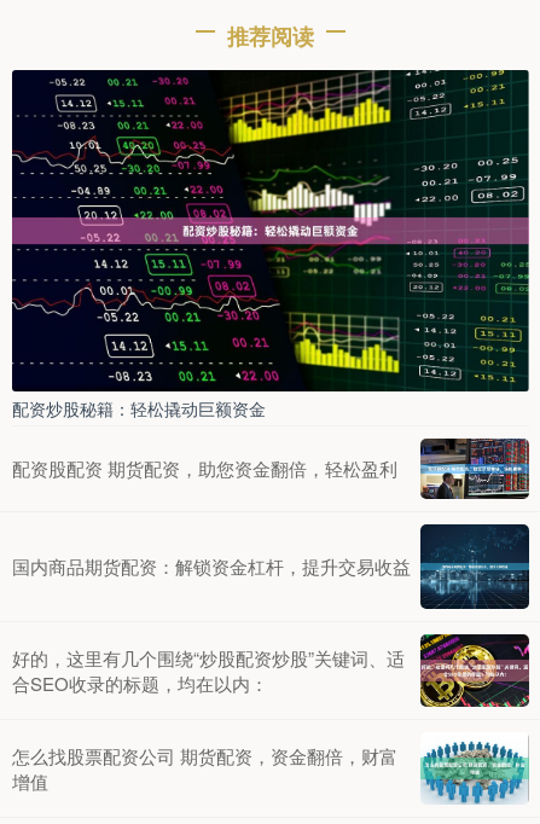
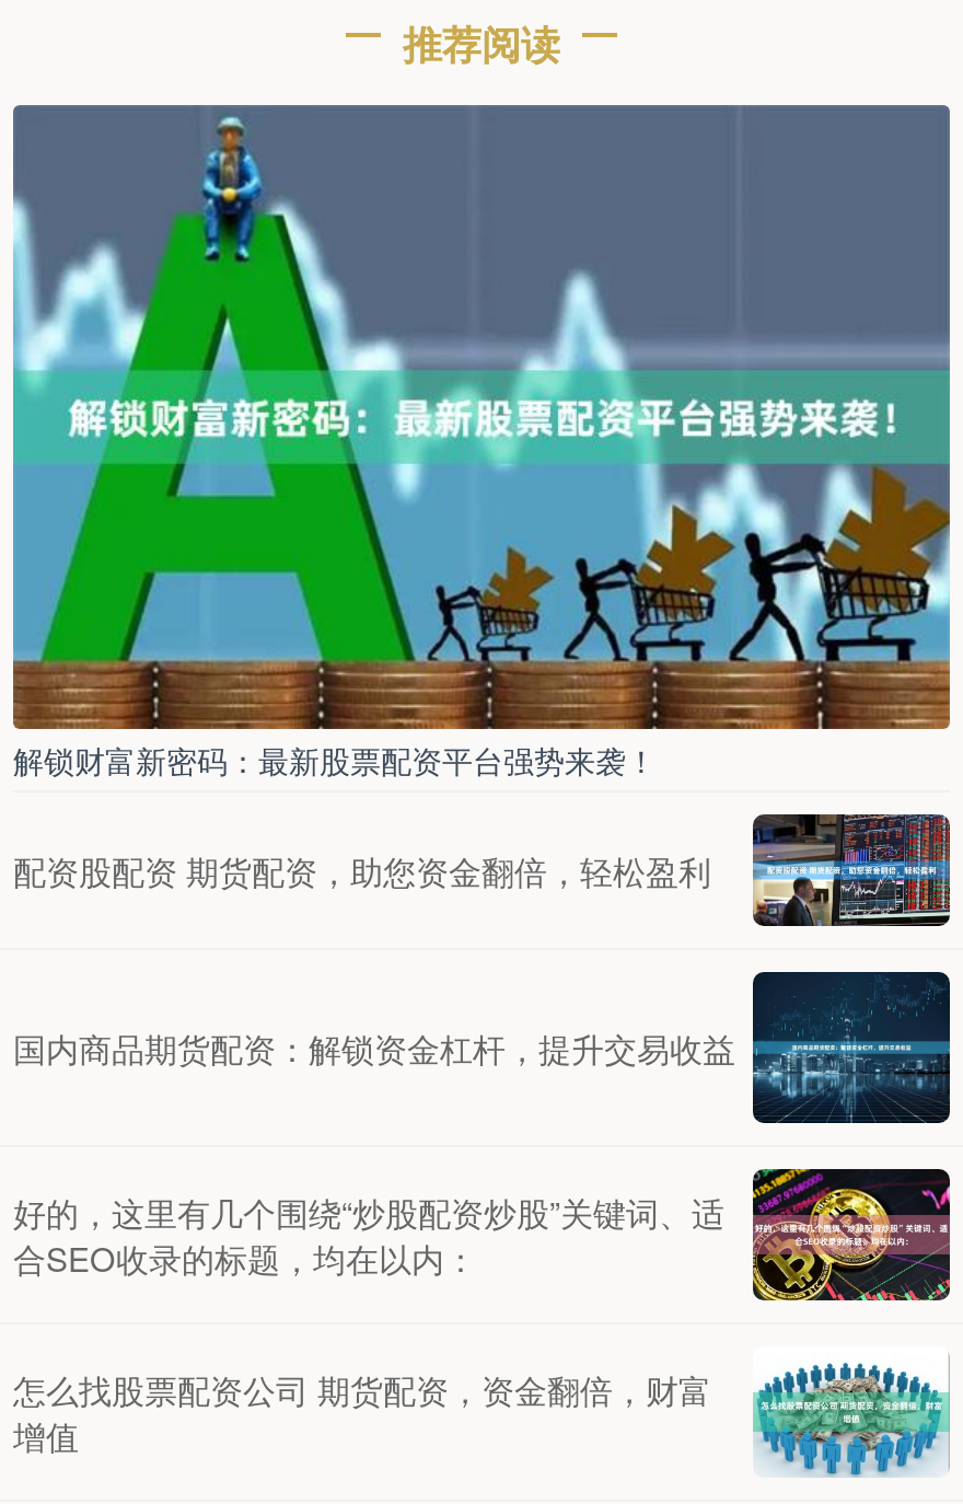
[11,69,529,420] [image] | 配资炒股秘籍：轻松撬动巨额资金 -> [11,103,952,782] [image] | 解锁财富新密码：最新股票配资平台强势来袭！

